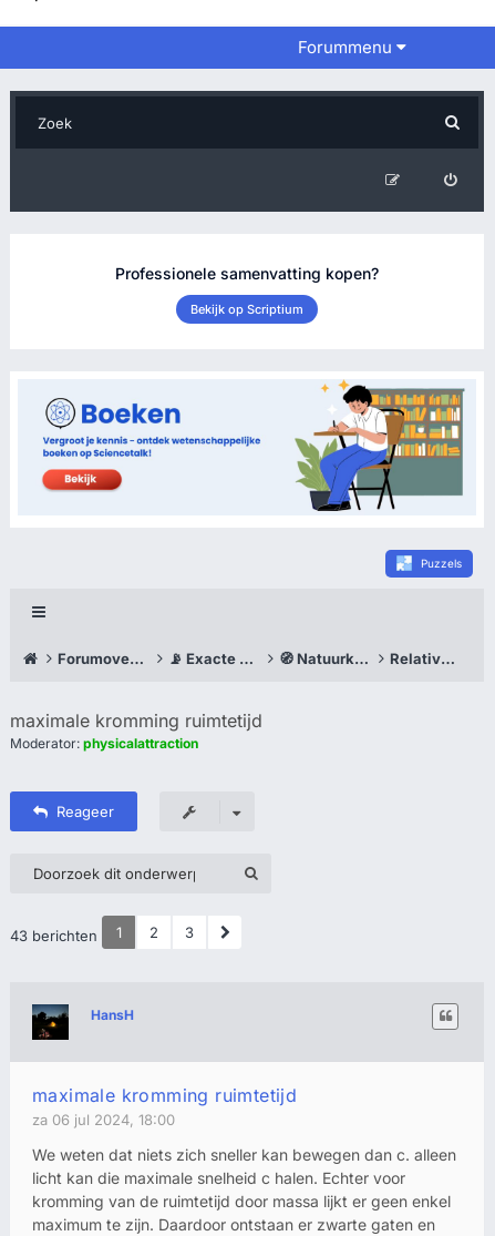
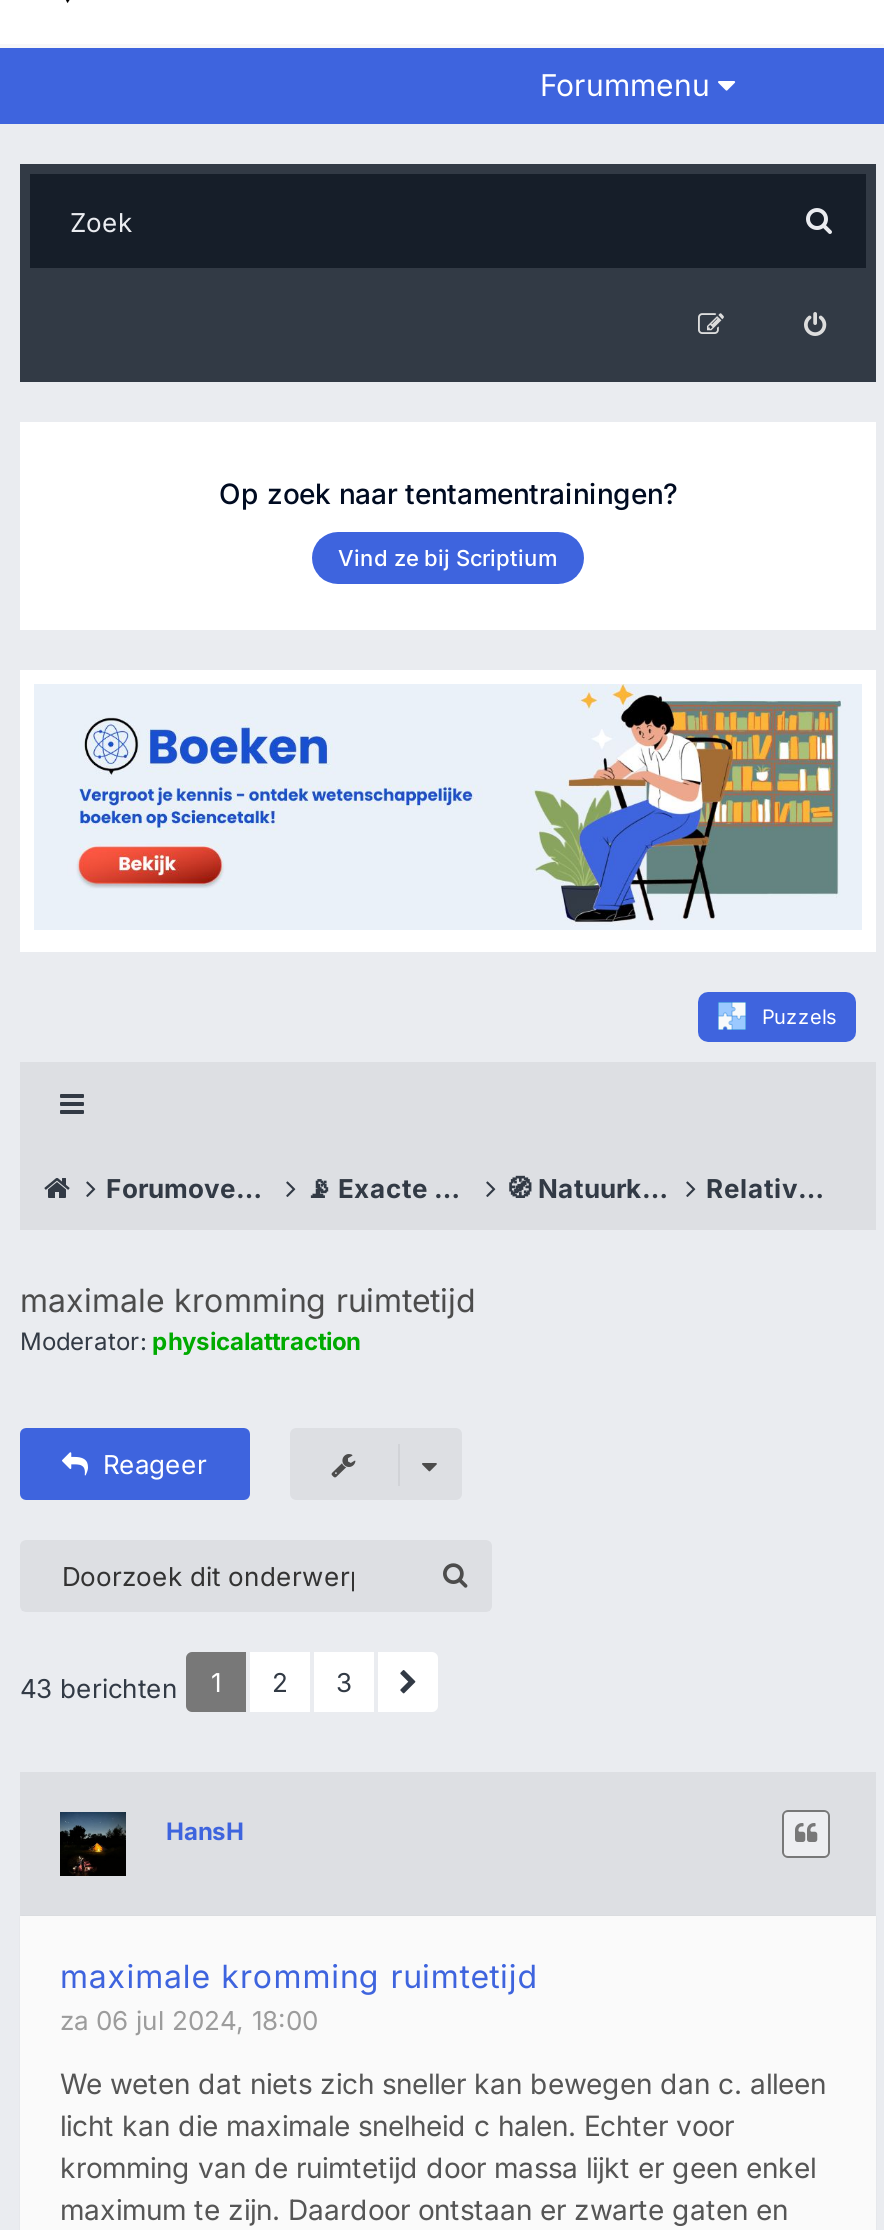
[115,264,379,283] Professionele samenvatting kopen? -> [219,476,677,510] Op zoek naar tentamentrainingen?
[190,301,303,317] Bekijk op Scriptium -> [338,544,558,572] Vind ze bij Scriptium

